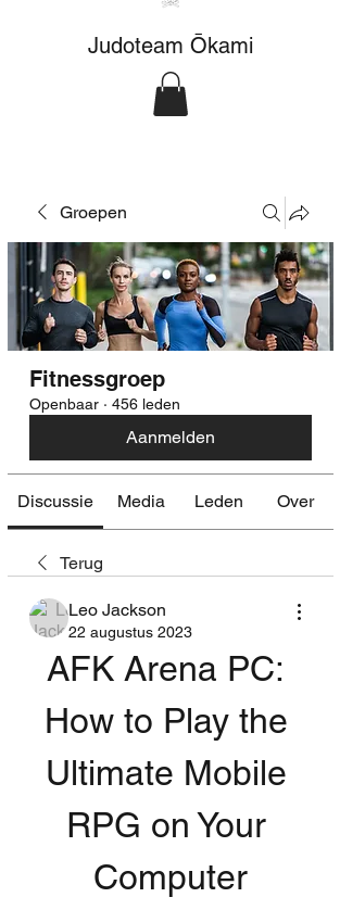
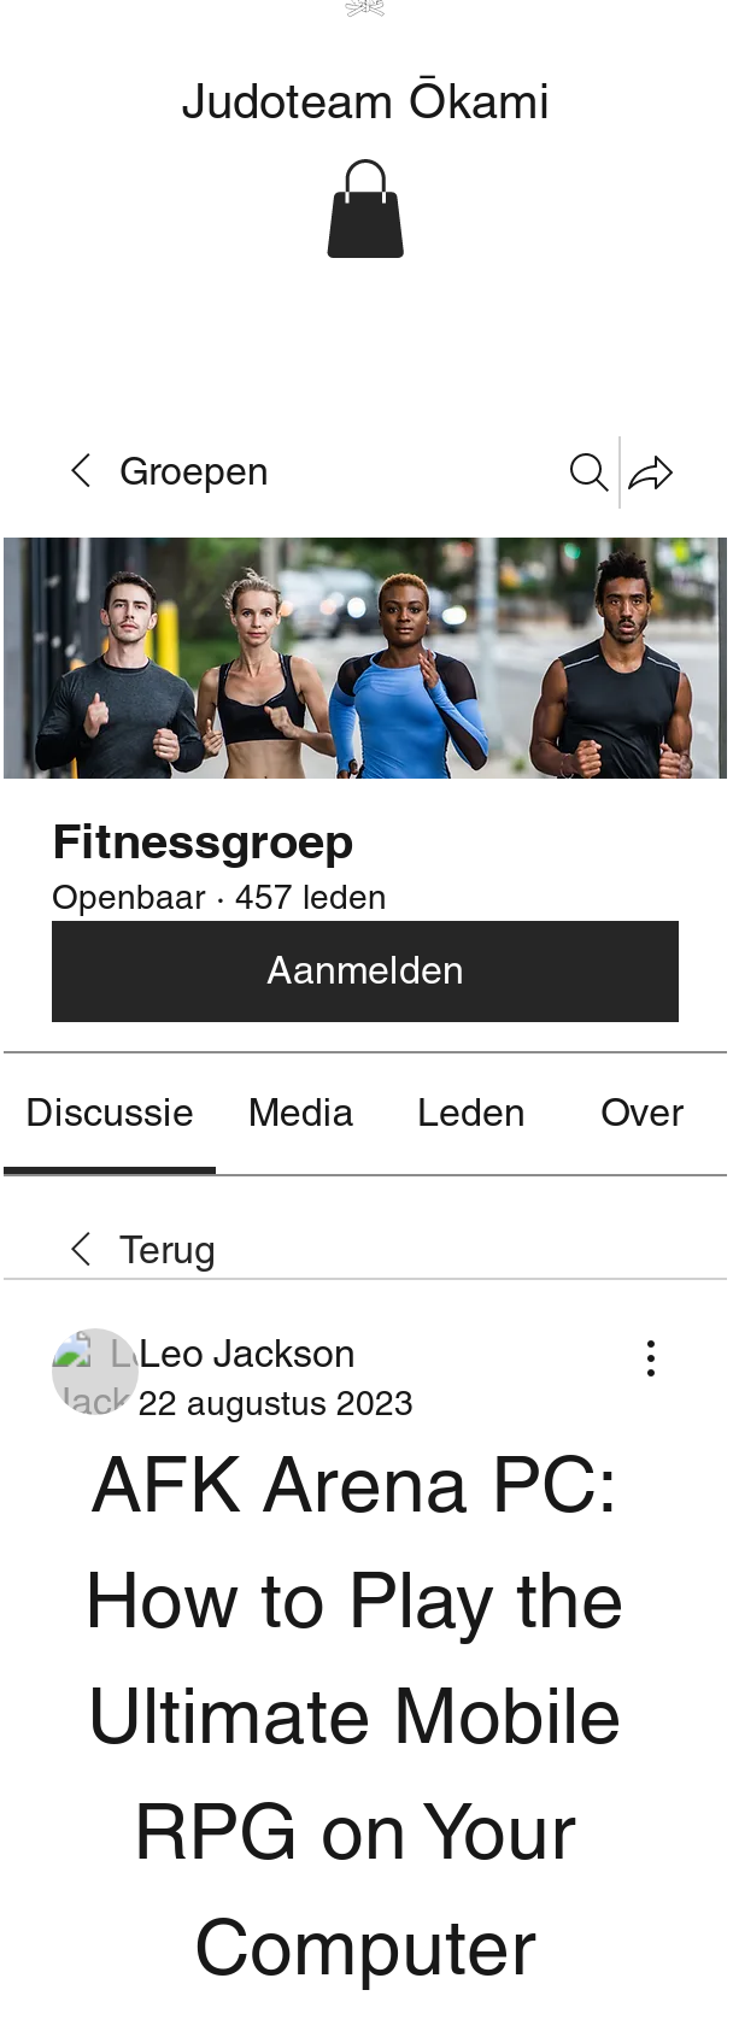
[29,395,180,412] Openbaar · 456 leden -> [52,877,387,915] Openbaar · 457 leden

